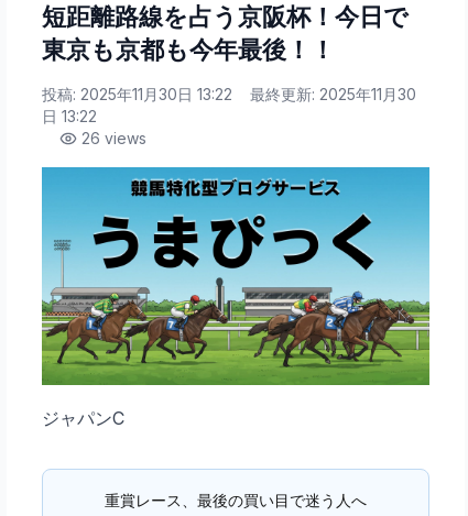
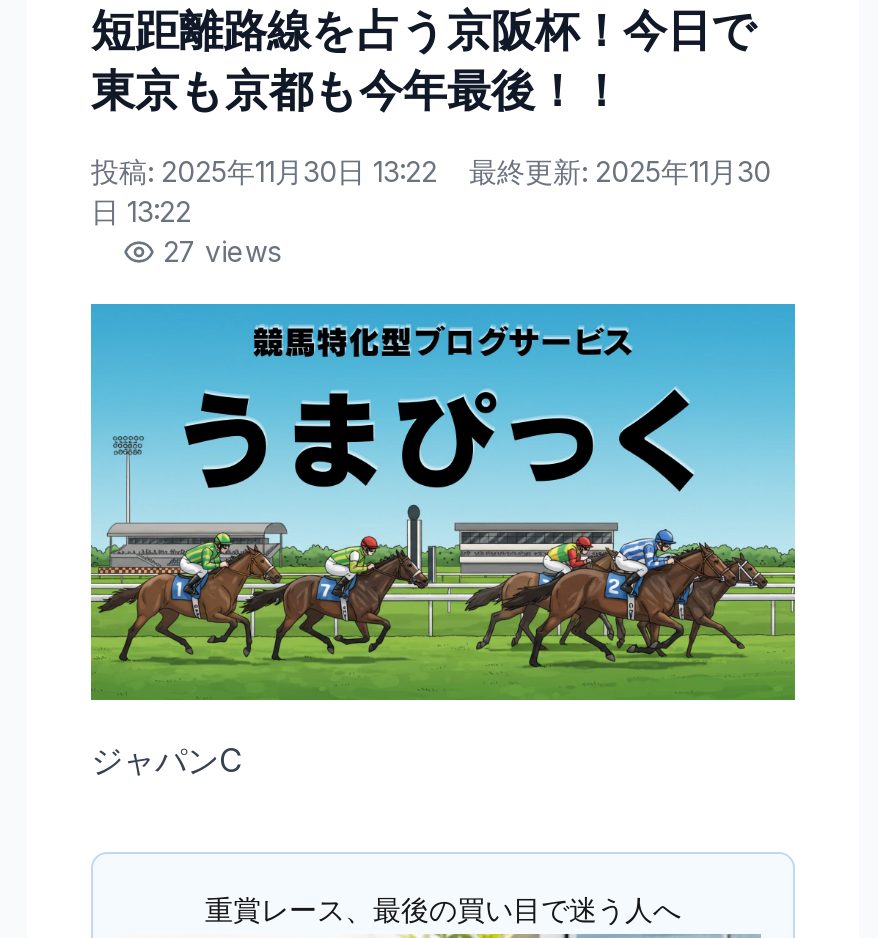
[81,129,146,147] 26 views -> [163,234,281,268] 27 views

